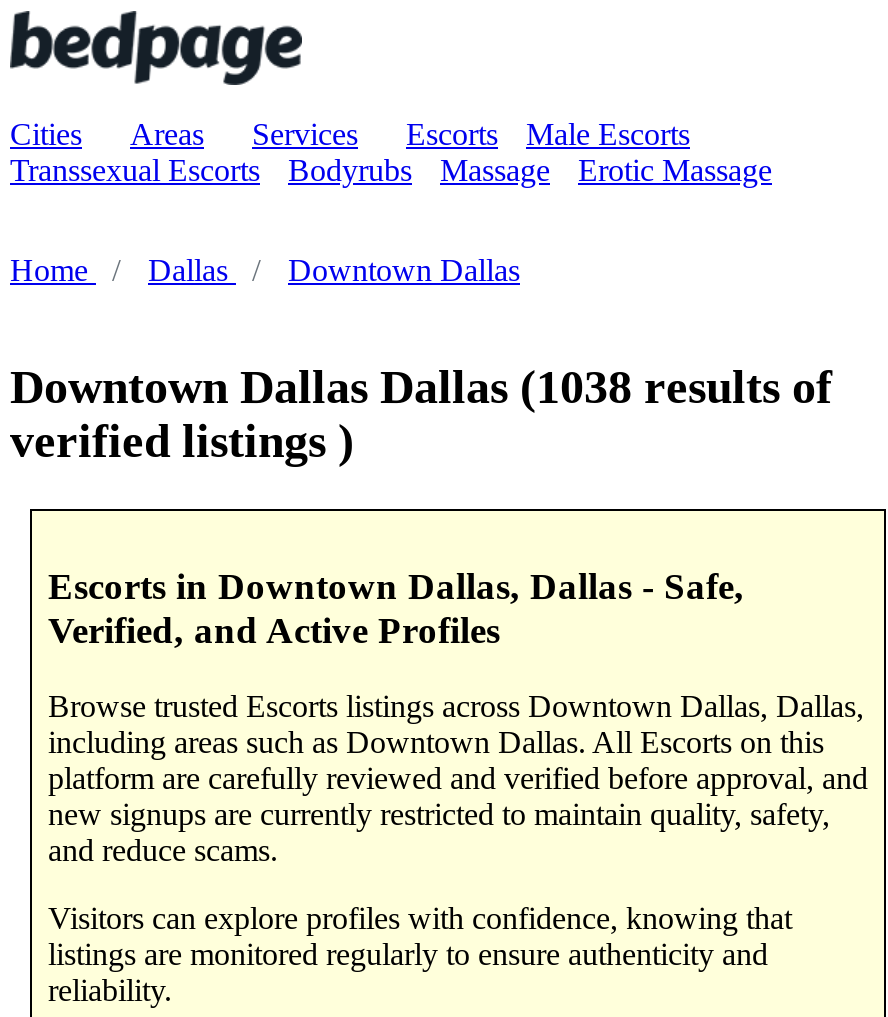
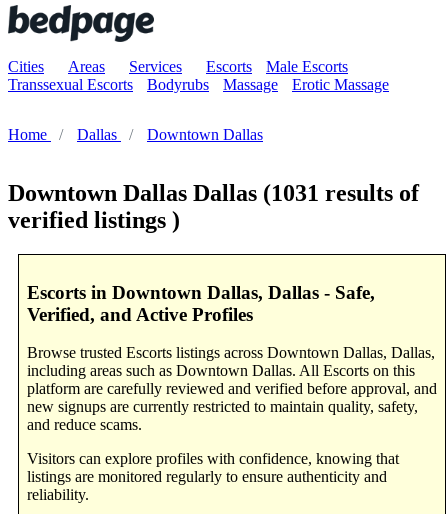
[10,361,832,413] Downtown Dallas Dallas (1038 results of -> [8,180,419,206] Downtown Dallas Dallas (1031 results of

